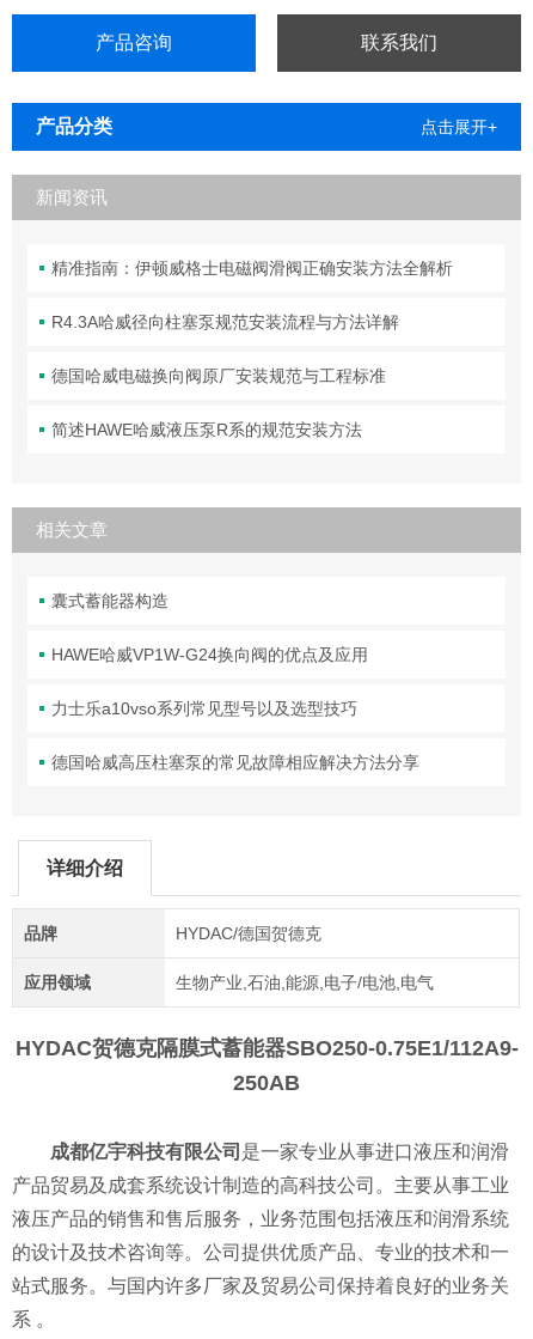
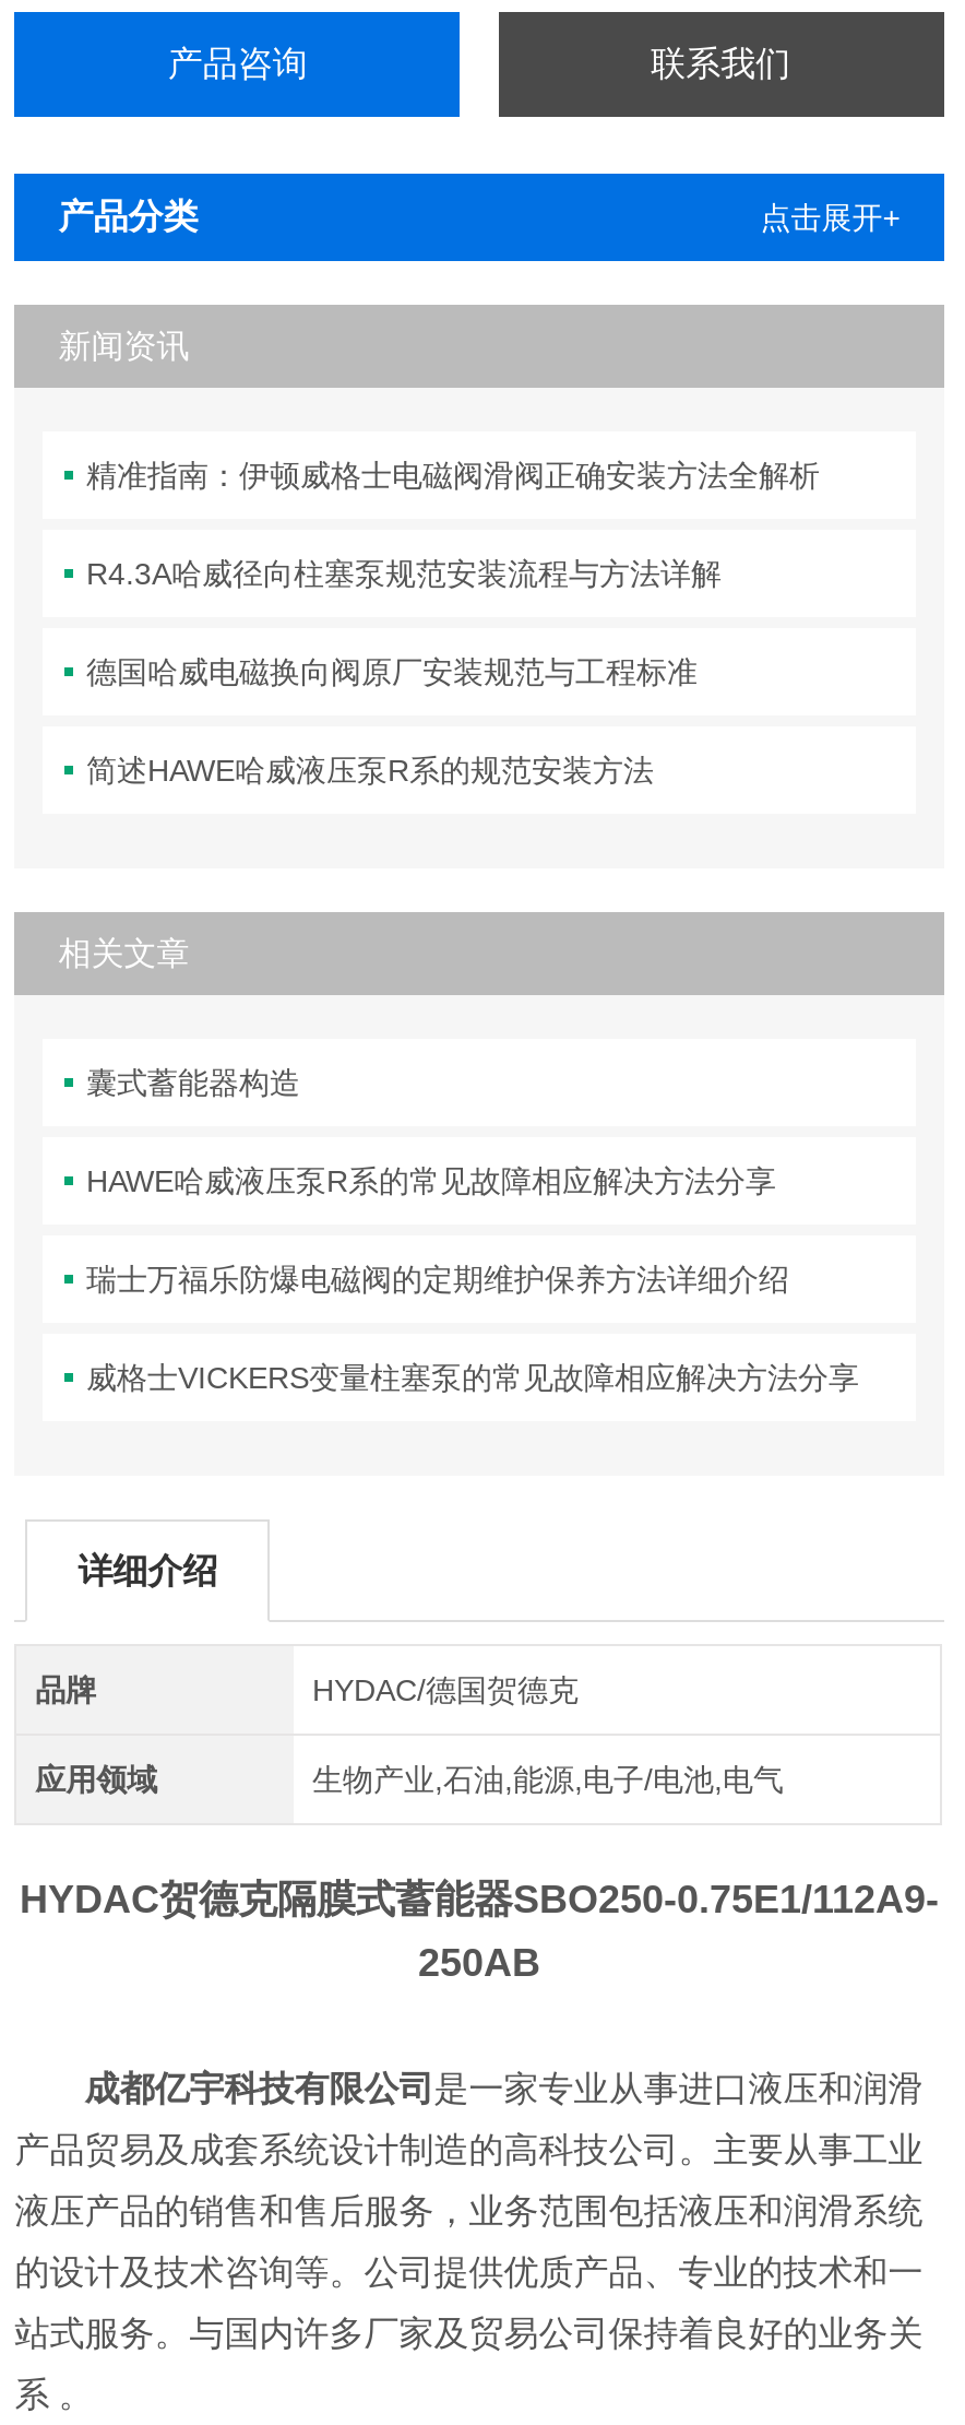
[51,645,368,665] HAWE哈威VP1W-G24换向阀的优点及应用 -> [86,1164,776,1199] HAWE哈威液压泵R系的常见故障相应解决方法分享
[51,699,357,718] 力士乐a10vso系列常见型号以及选型技巧 -> [86,1263,789,1297] 瑞士万福乐防爆电磁阀的定期维护保养方法详细介绍
[51,753,419,772] 德国哈威高压柱塞泵的常见故障相应解决方法分享 -> [86,1361,859,1396] 威格士VICKERS变量柱塞泵的常见故障相应解决方法分享

